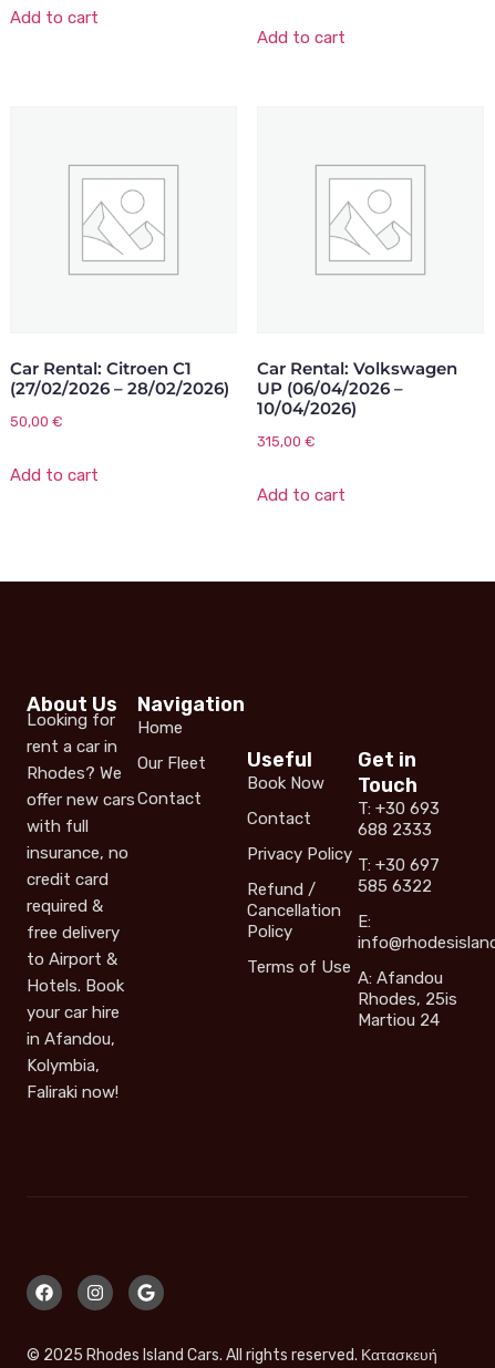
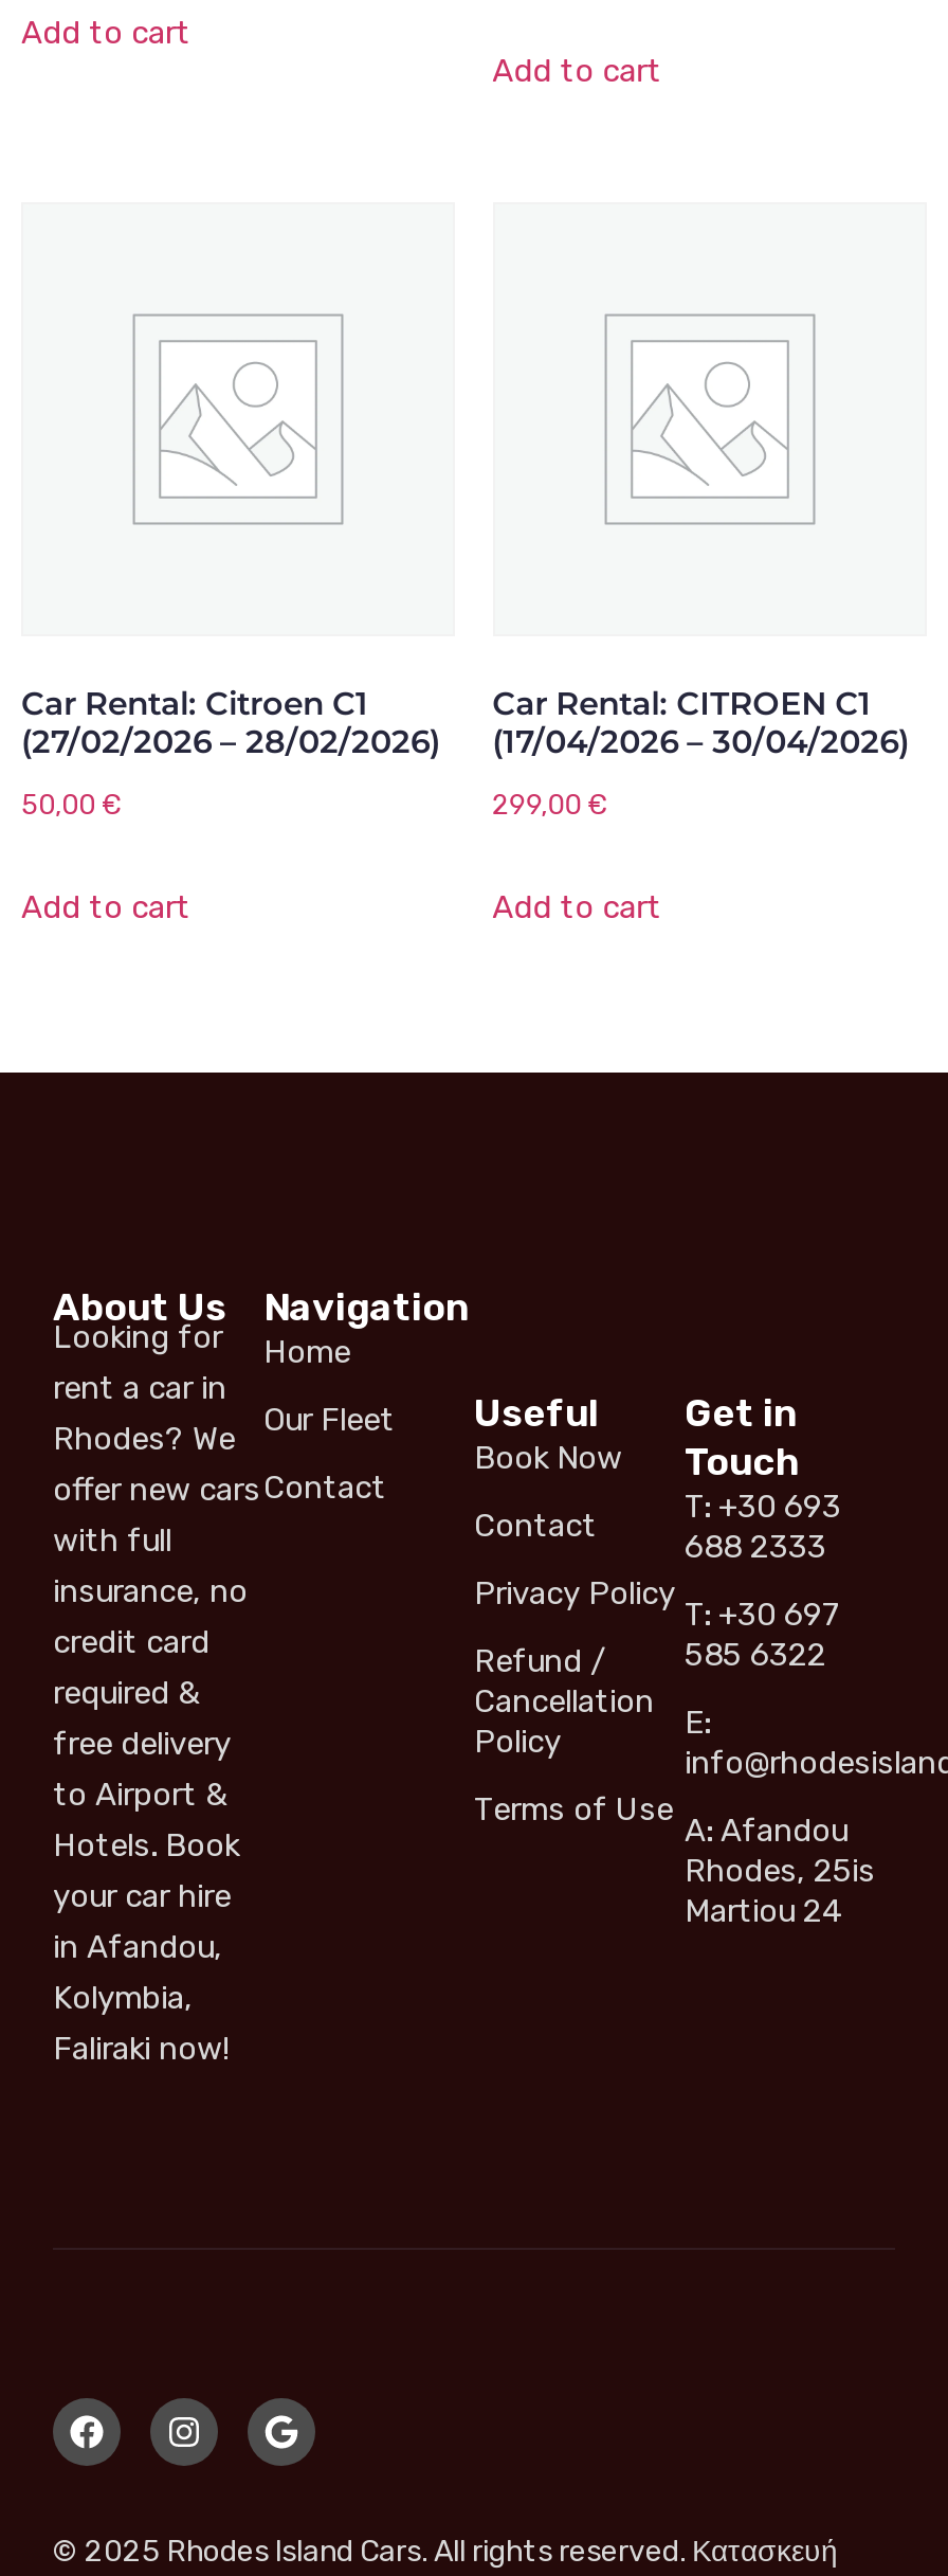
[256,358,457,418] Car Rental: Volkswagen | UP (06/04/2026 – | 10/04/2026) -> [492,682,909,761] Car Rental: CITROEN C1 | (17/04/2026 – 30/04/2026)
[256,433,315,450] 315,00 € -> [492,789,609,821] 299,00 €

